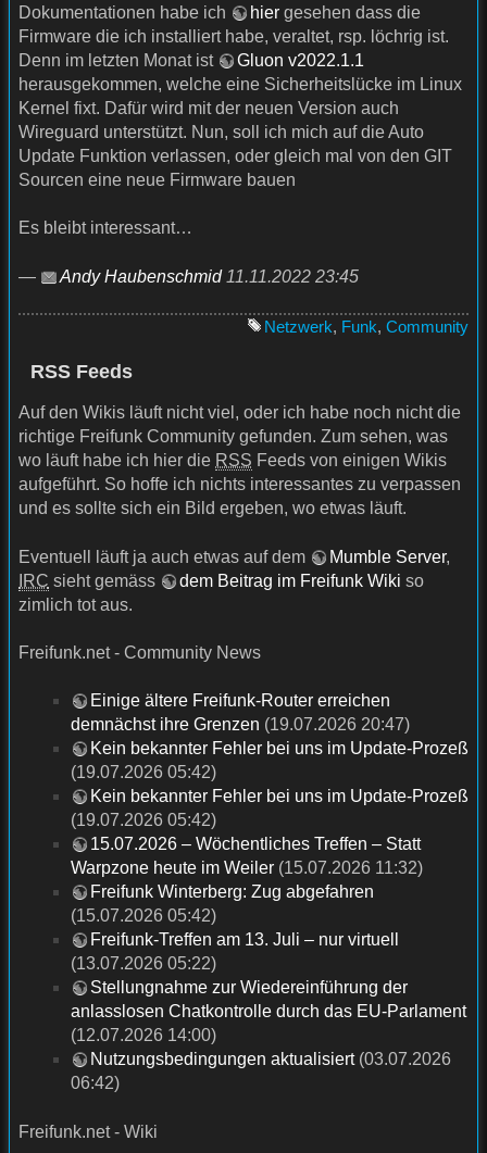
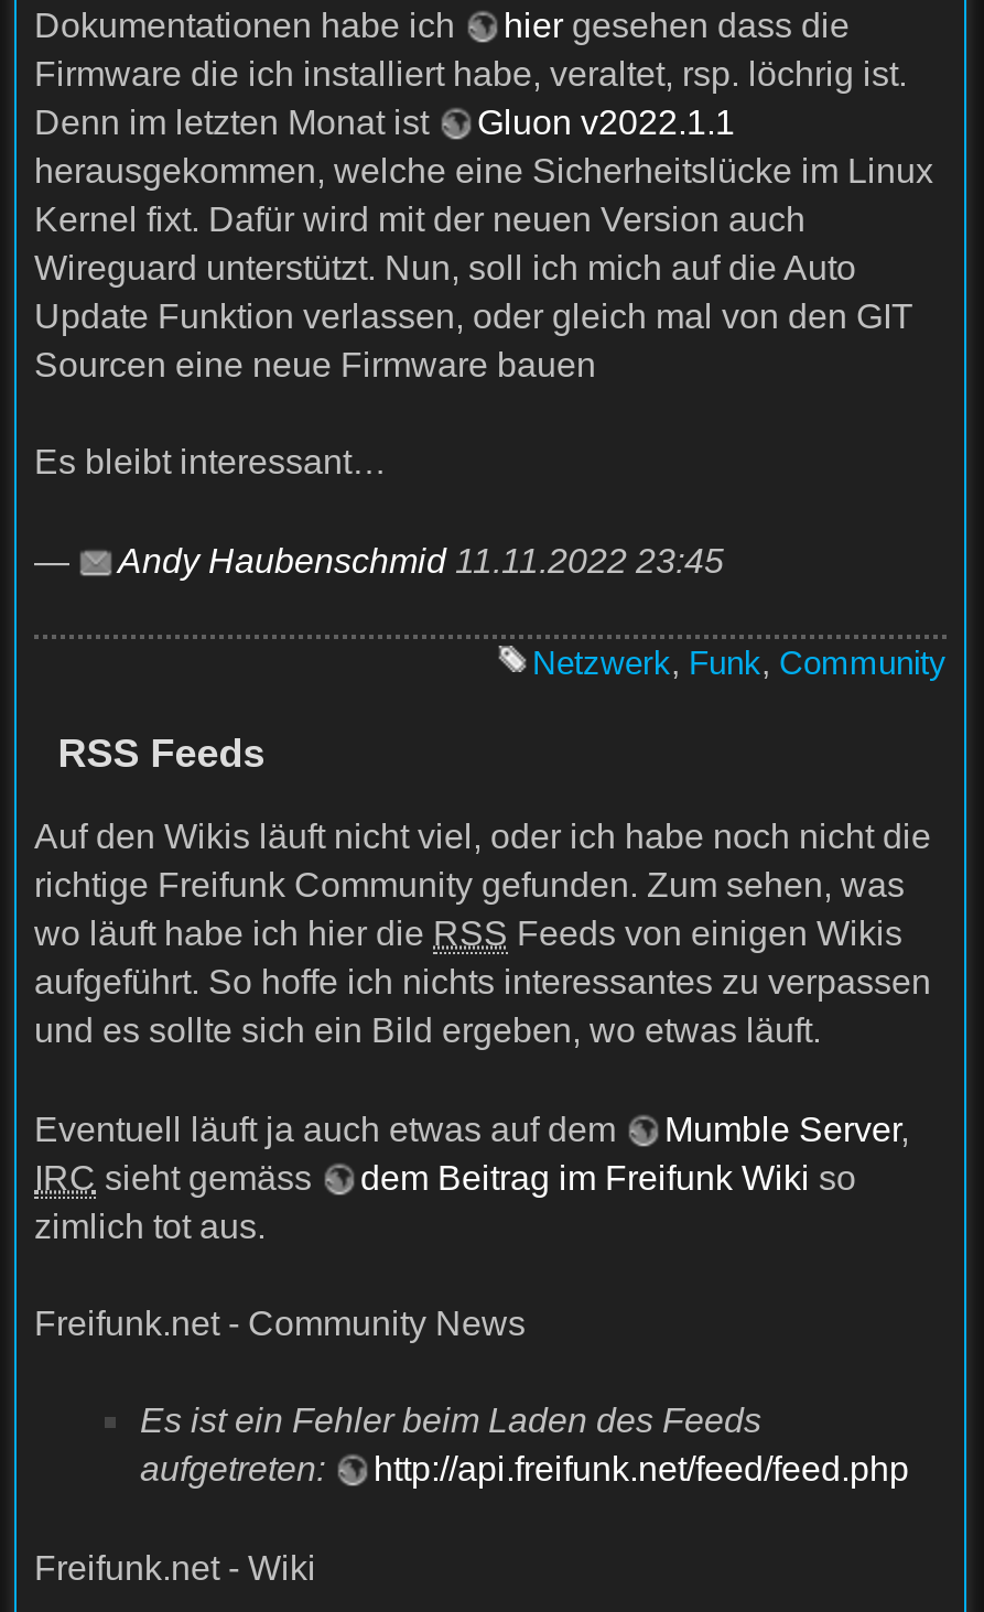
[71,692,469,1093] Einige ältere Freifunk-Router erreichen | demnächst ihre Grenzen (19.07.2026 20:47) | Kein bekannter Fehler bei uns im Update-Prozeß | (19.07.2026 05:42) | Kein bekannter Fehler bei uns im Update-Prozeß | (19.07.2026 05:42) | 15.07.2026 – Wöchentliches Treffen – Statt | Warpzone heute im Weiler (15.07.2026 11:32) | Freifunk Winterberg: Zug abgefahren | (15.07.2026 05:42) | Freifunk-Treffen am 13. Juli – nur virtuell | (13.07.2026 05:22) | Stellungnahme zur Wiedereinführung der | anlasslosen Chatkontrolle durch das EU-Parlament | (12.07.2026 14:00) | Nutzungsbedingungen aktualisiert (03.07.2026 | 06:42) -> [140,1403,909,1489] Es ist ein Fehler beim Laden des Feeds | aufgetreten: | http://api.freifunk.net/feed/feed.php

